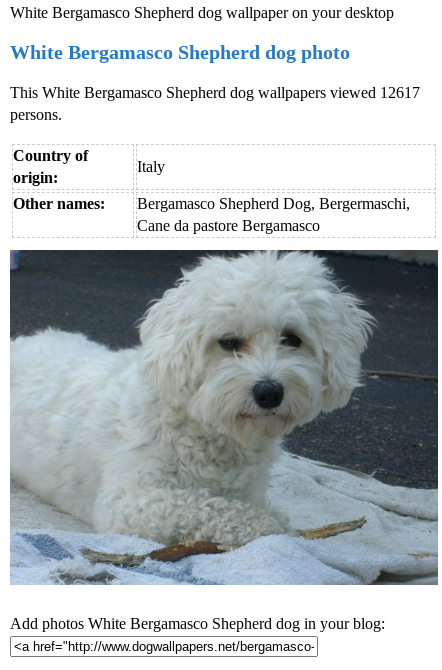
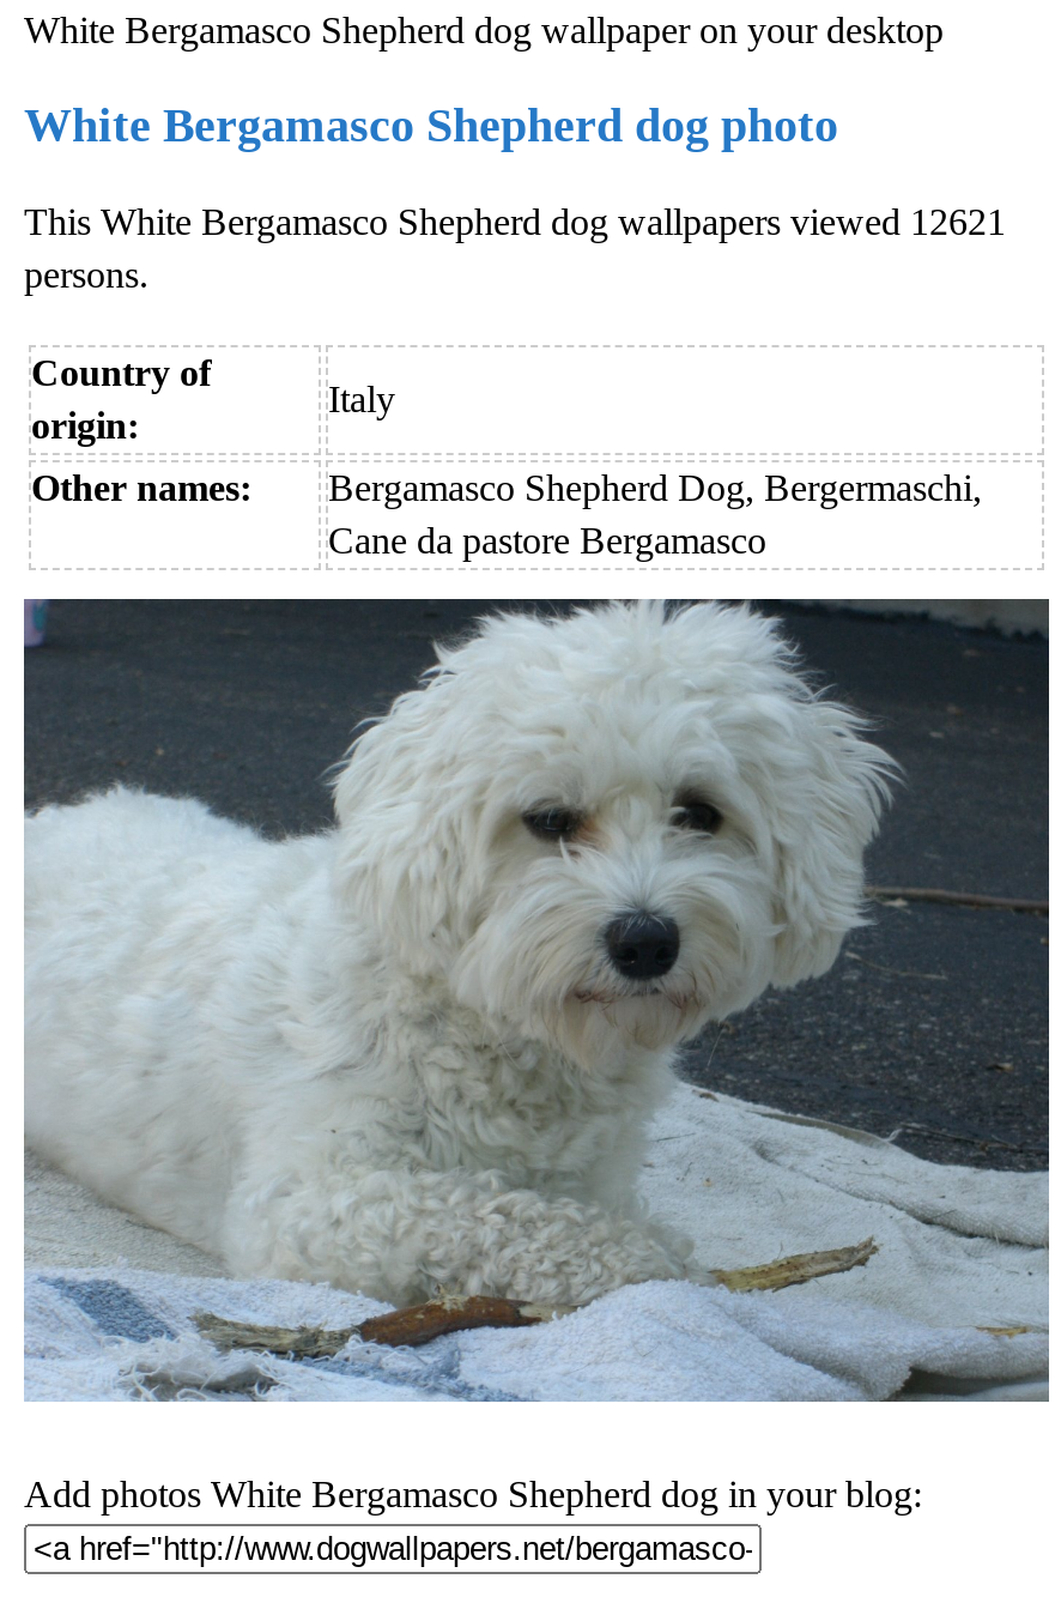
[10,84,420,101] This White Bergamasco Shepherd dog wallpapers viewed 12617 -> [24,200,1006,241] This White Bergamasco Shepherd dog wallpapers viewed 12621

